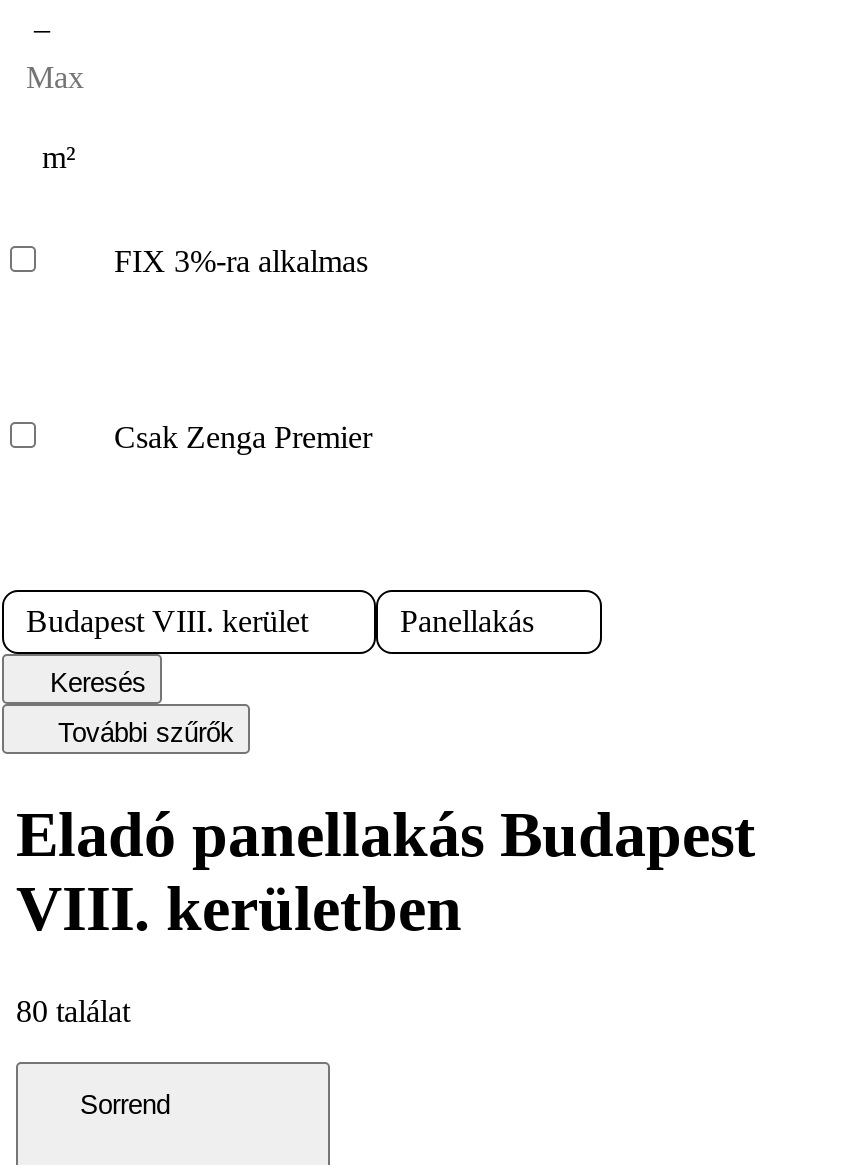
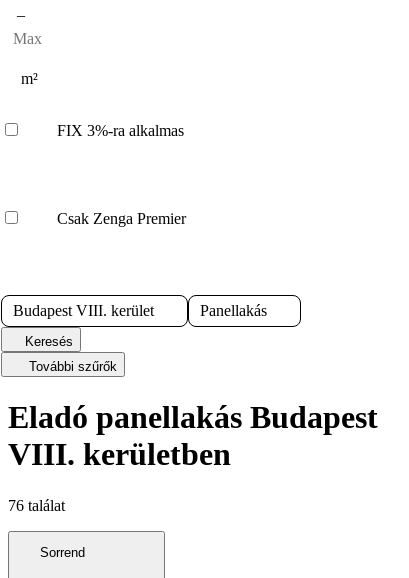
[16,995,130,1029] 80 találat -> [8,497,65,514] 76 találat

